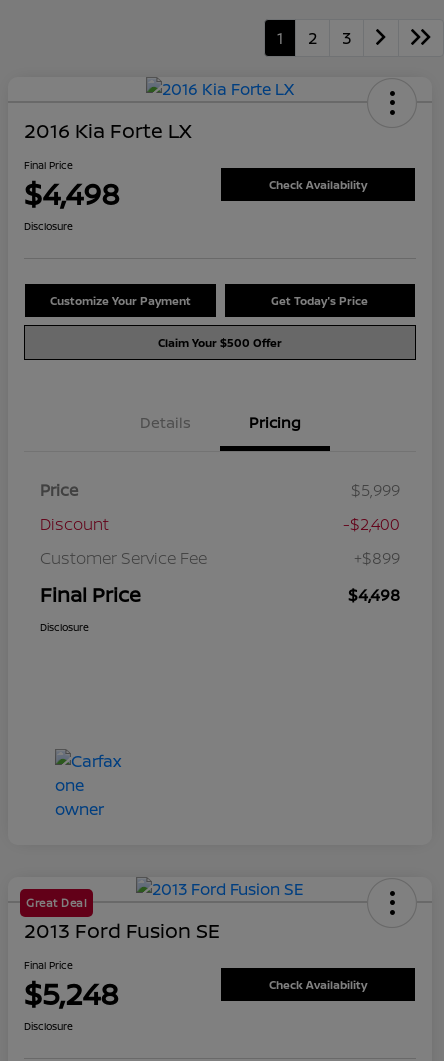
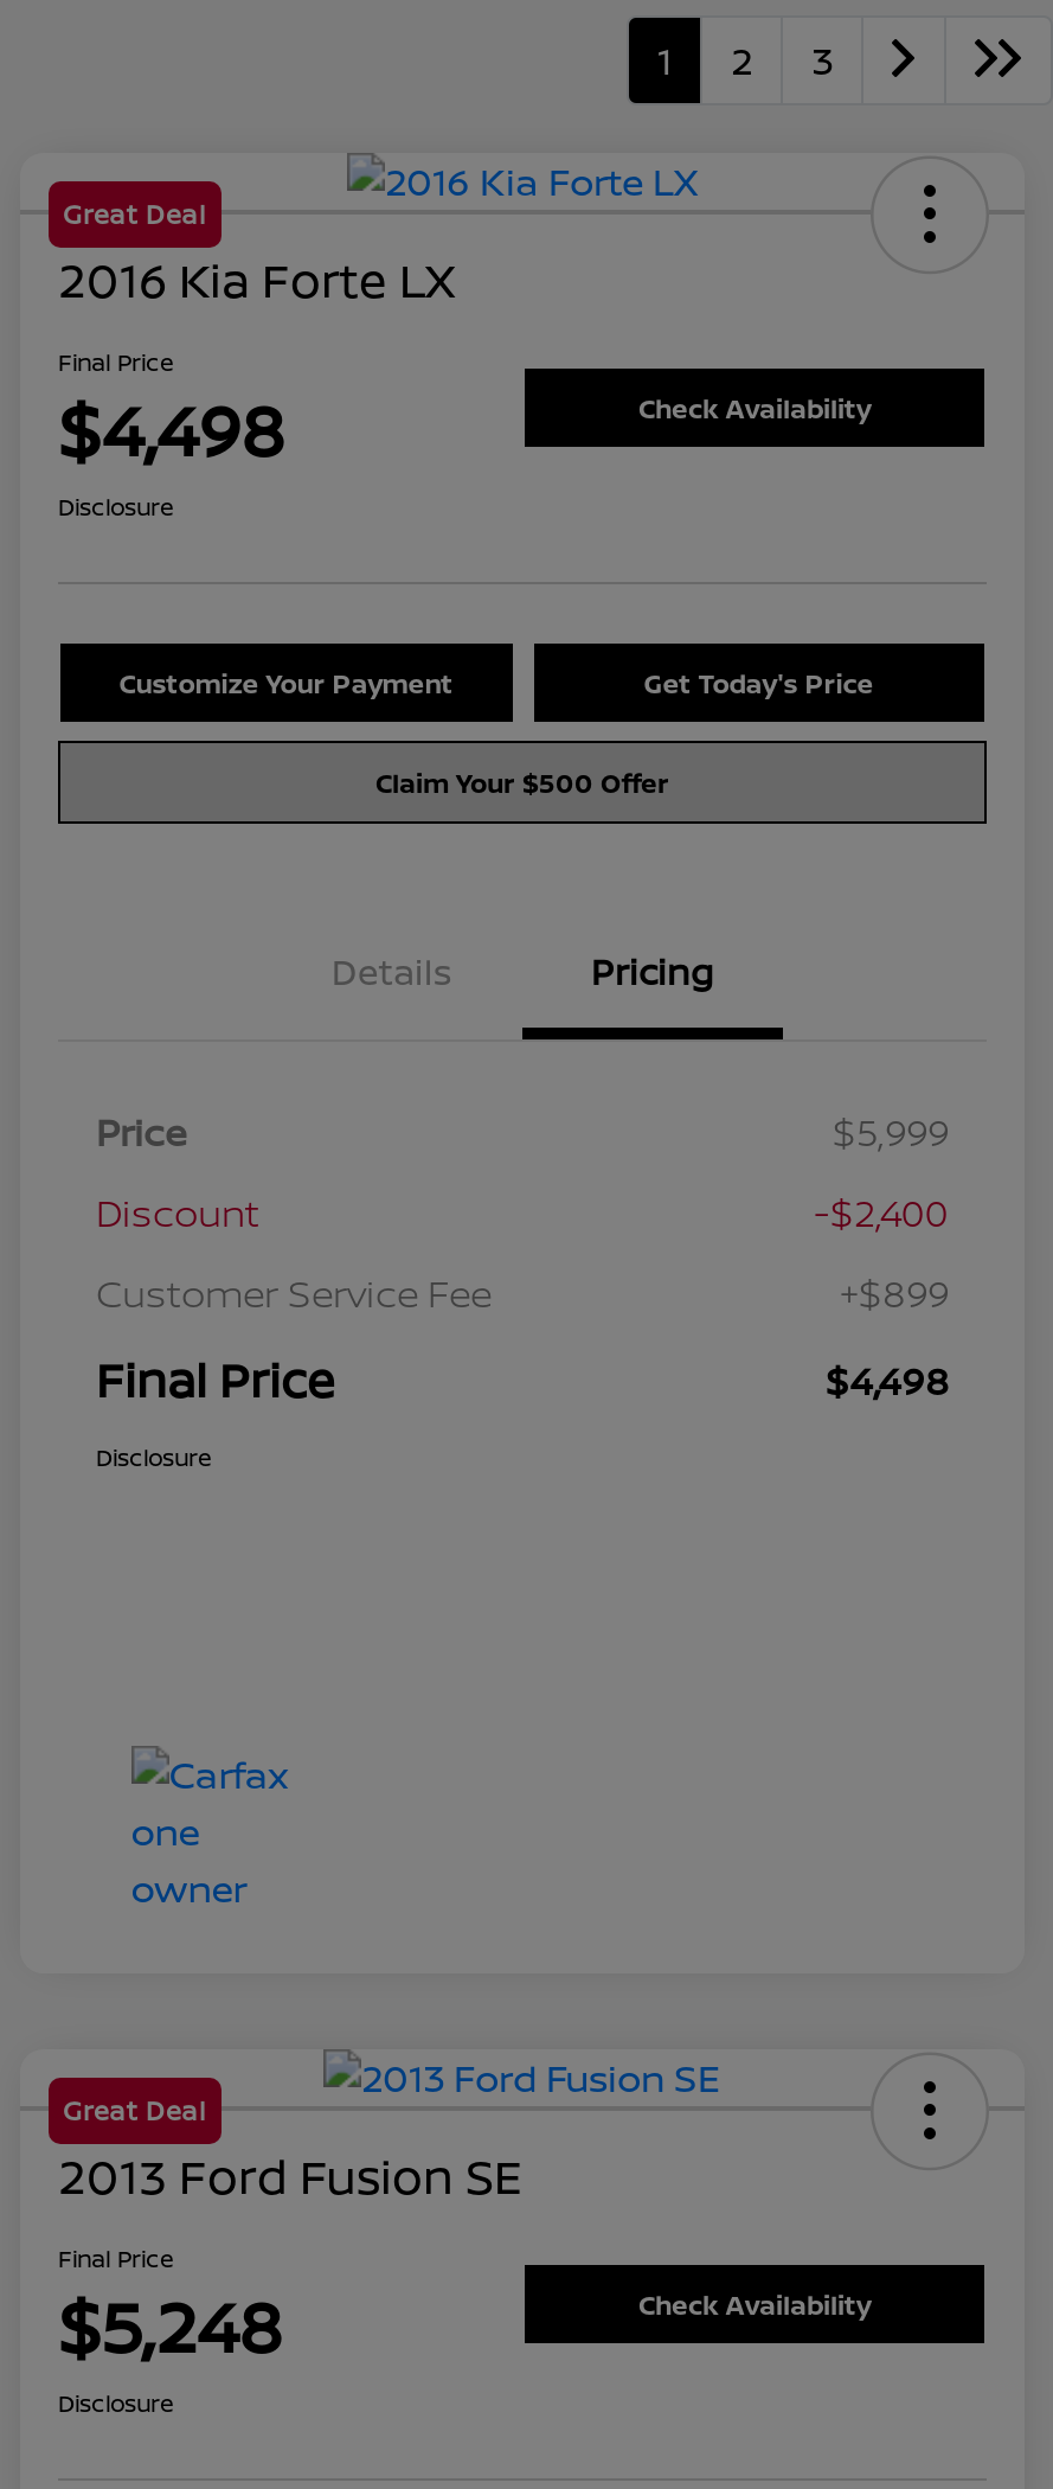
none -> [63,196,207,232] Great Deal

